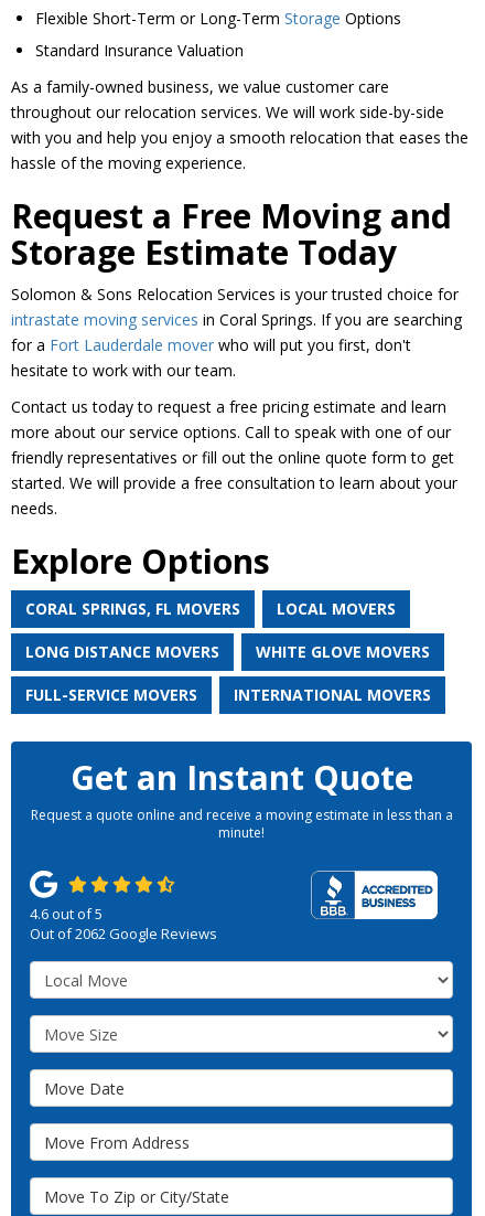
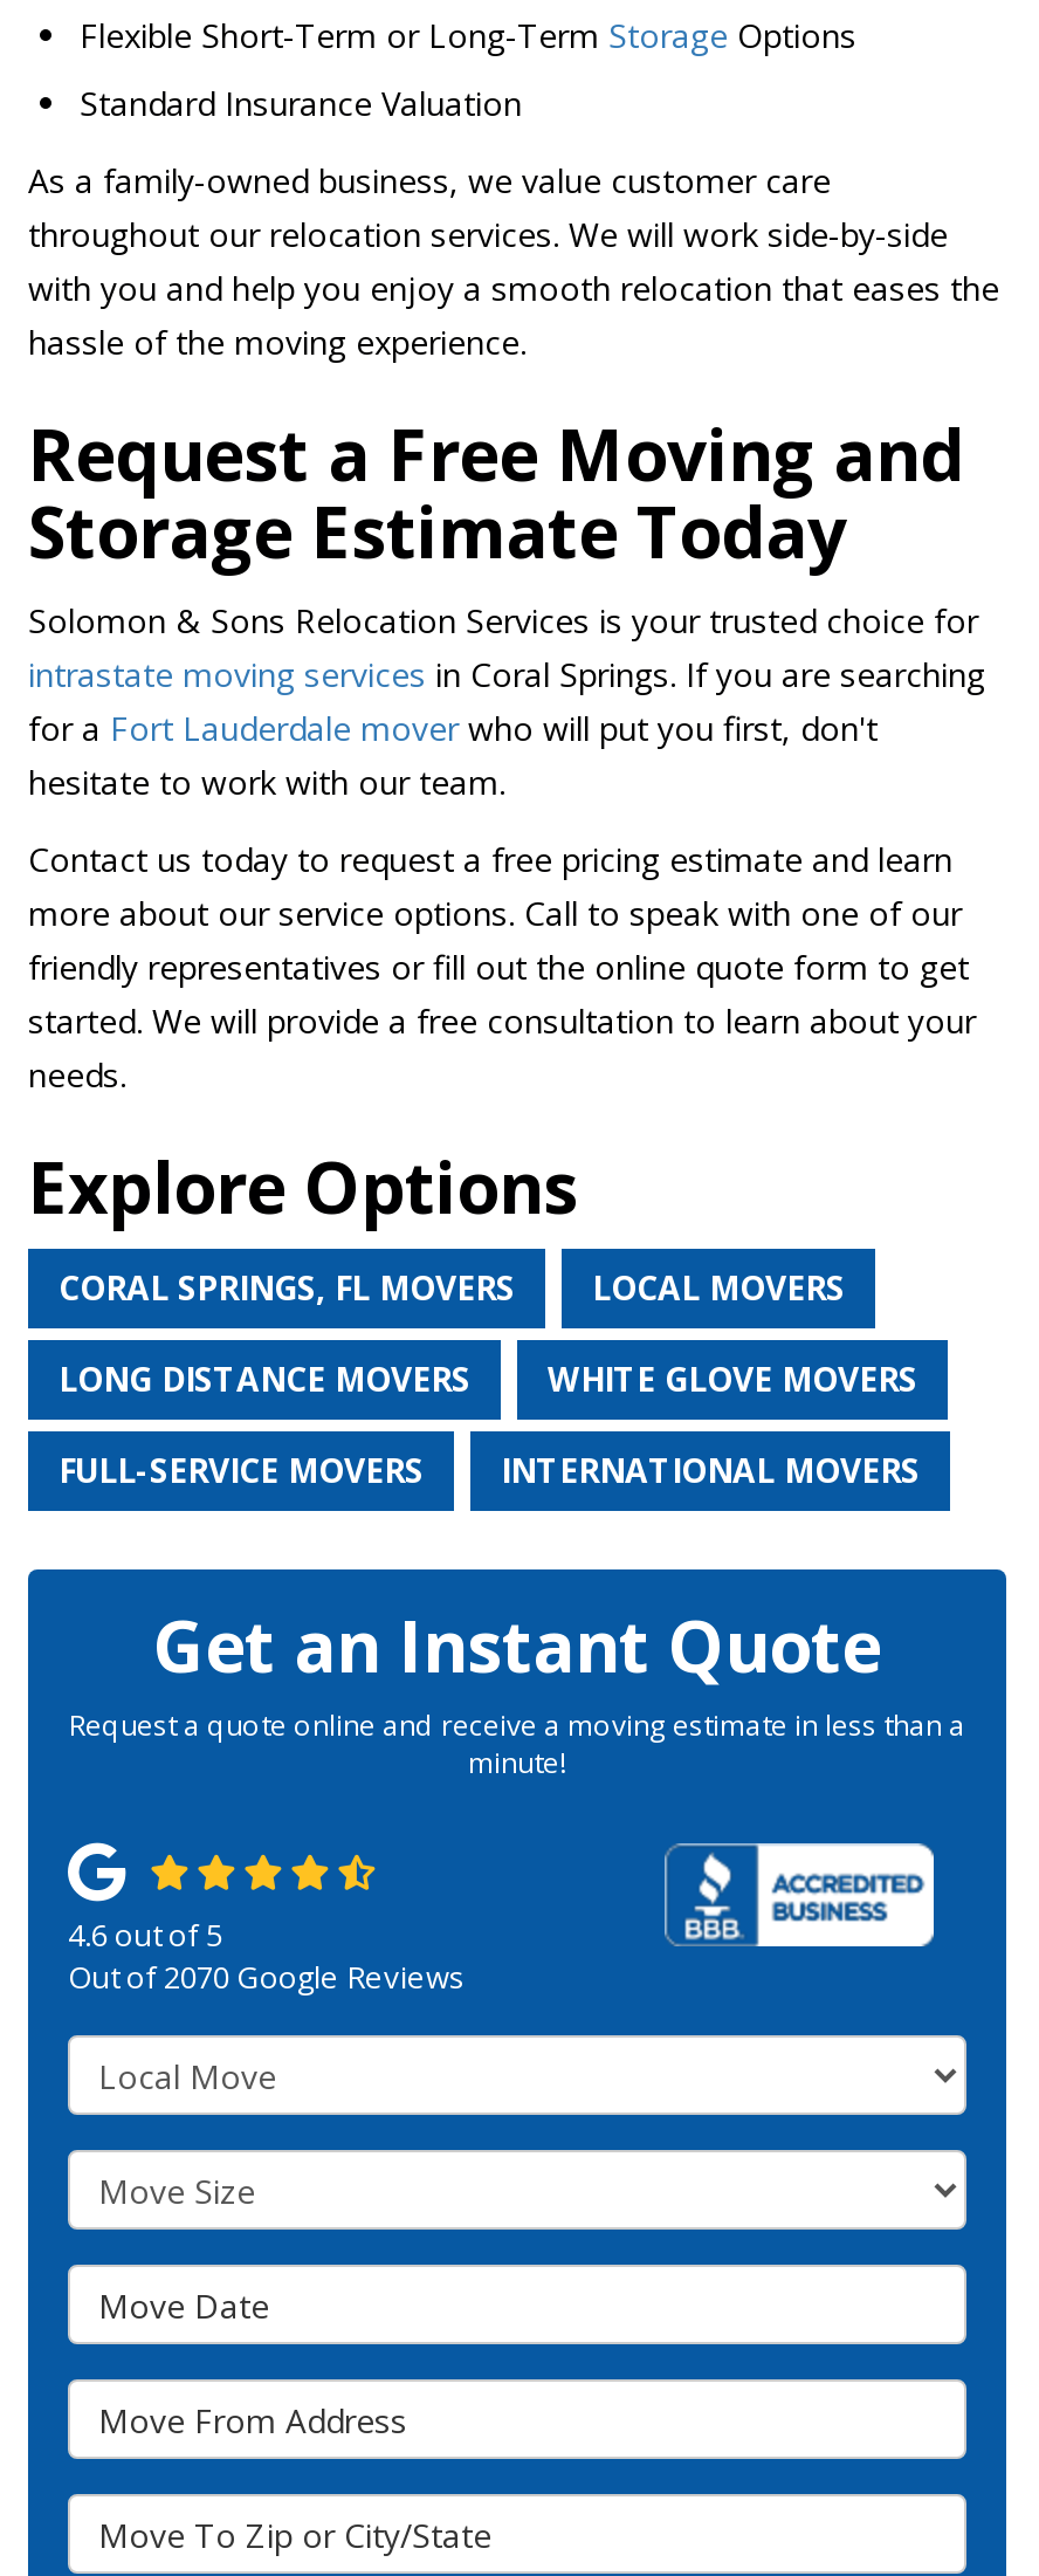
[30,924,217,944] Out of 2062 Google Reviews -> [68,1956,466,1998] Out of 2070 Google Reviews

